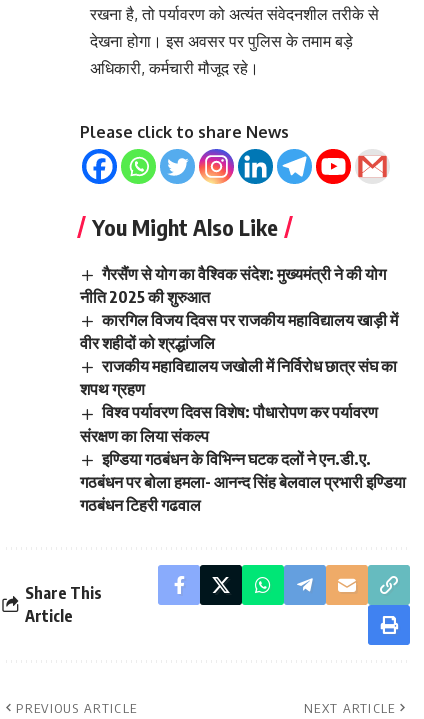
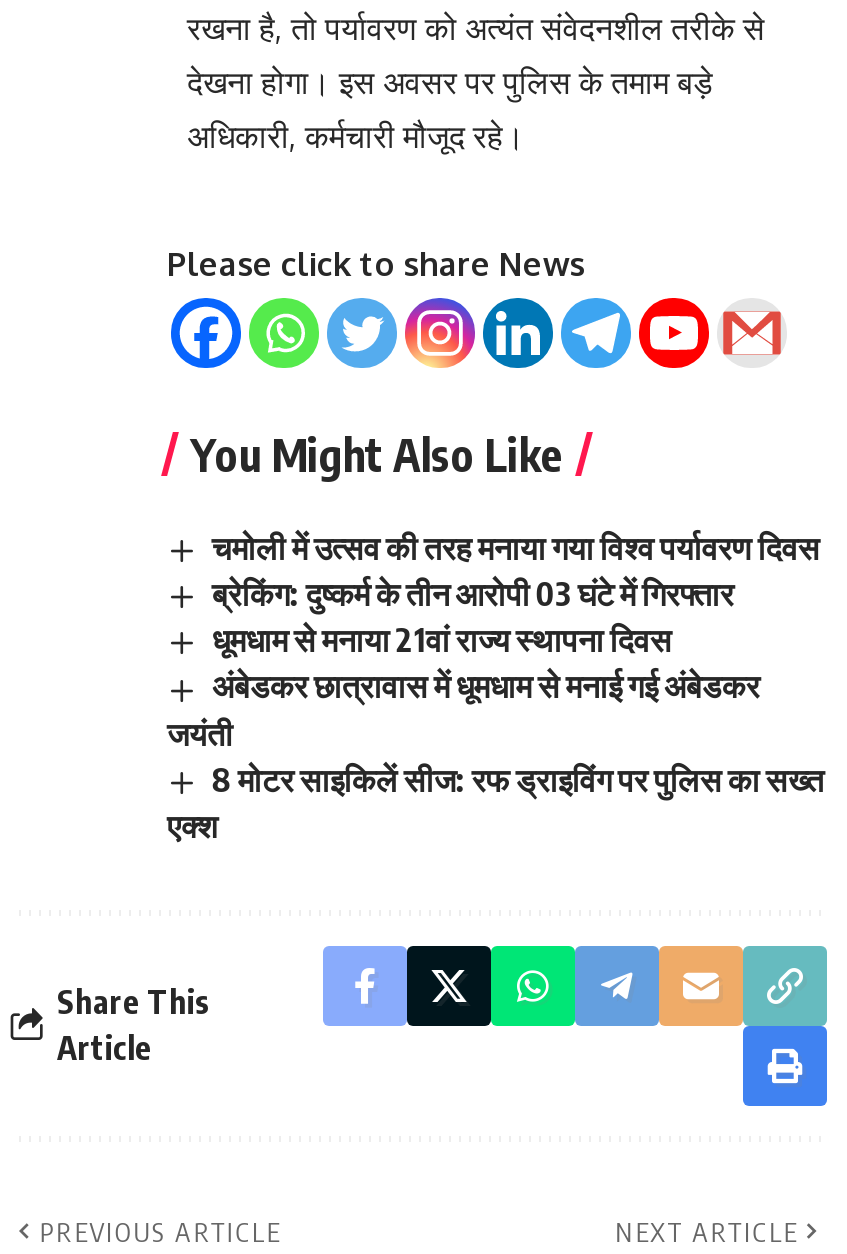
[80,264,406,515] गैरसैंण से योग का वैश्विक संदेश: मुख्यमंत्री ने की योग | नीति 2025 की शुरुआत | कारगिल विजय दिवस पर राजकीय महाविद्यालय खाड़ी में | वीर शहीदों को श्रद्धांजलि | राजकीय महाविद्यालय जखोली में निर्विरोध छात्र संघ का | शपथ ग्रहण | विश्व पर्यावरण दिवस विशेष: पौधारोपण कर पर्यावरण | संरक्षण का लिया संकल्प | इण्डिया गठबंधन के विभिन्न घटक दलों ने एन.डी.ए. | गठबंधन पर बोला हमला- आनन्द सिंह बेलवाल प्रभारी इण्डिया | गठबंधन टिहरी गढवाल -> [167,528,824,845] चमोली में उत्सव की तरह मनाया गया विश्व पर्यावरण दिवस | ब्रेकिंग: दुष्कर्म के तीन आरोपी 03 घंटे में गिरफ्तार | धूमधाम से मनाया 21वां राज्य स्थापना दिवस | अंबेडकर छात्रावास में धूमधाम से मनाई गई अंबेडकर | जयंती | 8 मोटर साइकिलें सीज: रफ ड्राइविंग पर पुलिस का सख्त | एक्श

